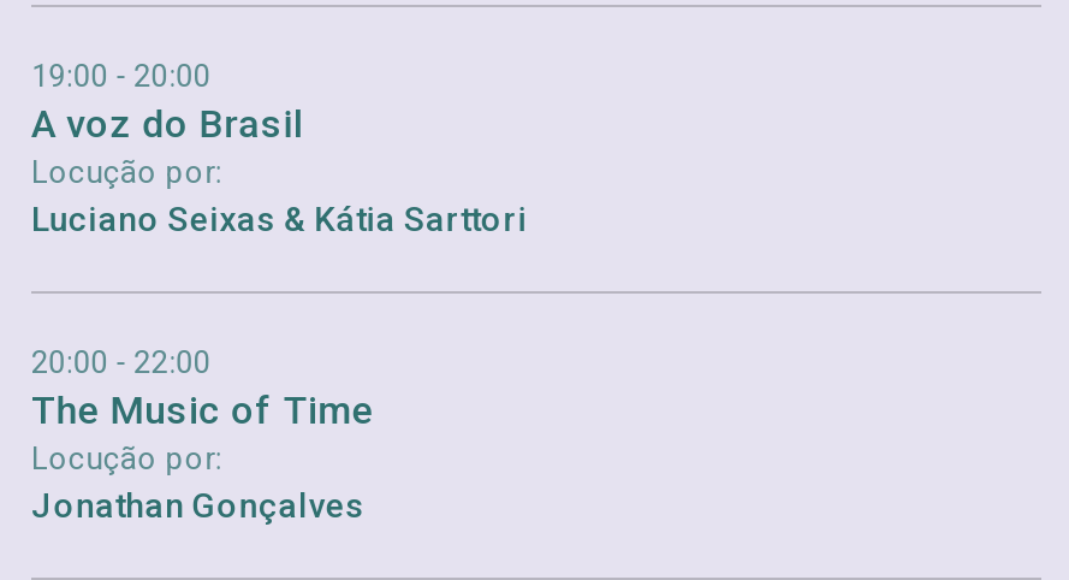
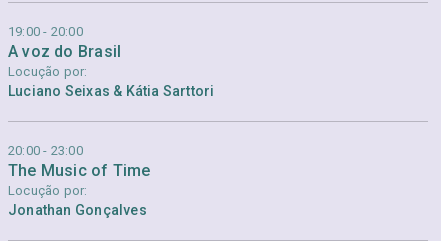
[31,343,211,379] 20:00 - 22:00 -> [8,142,83,157] 20:00 - 23:00

